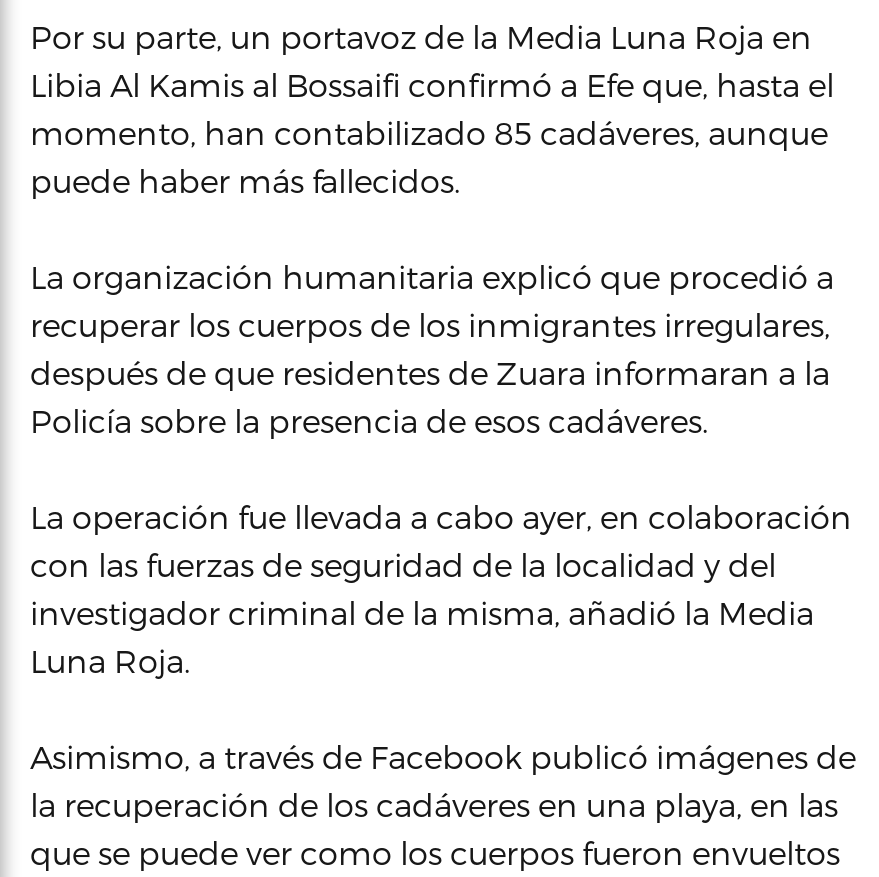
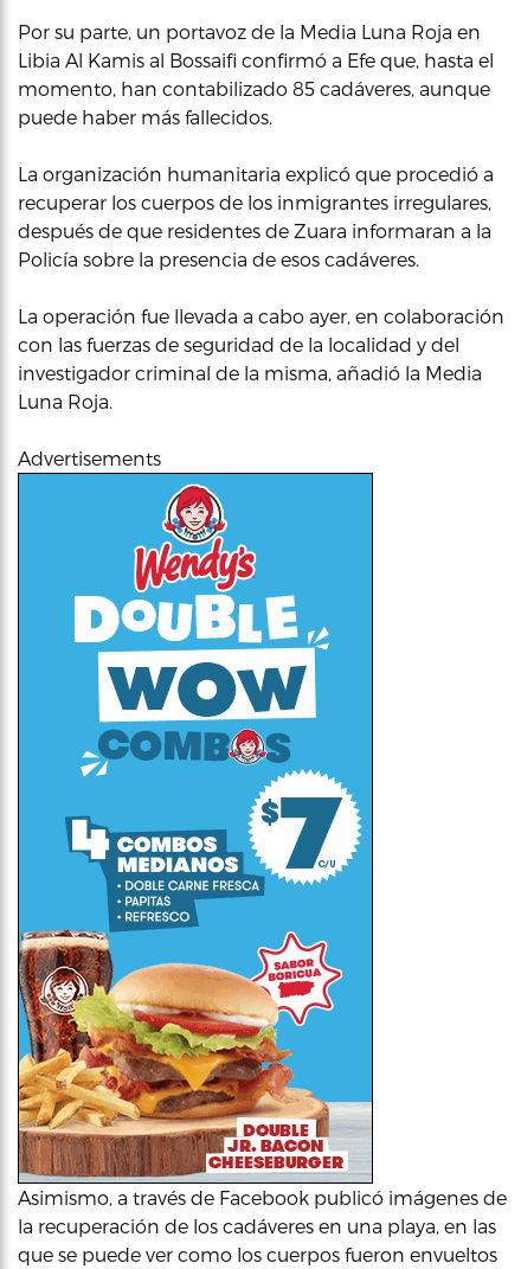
none -> [17,472,374,1184] [image]
none -> [18,447,161,469] Advertisements

